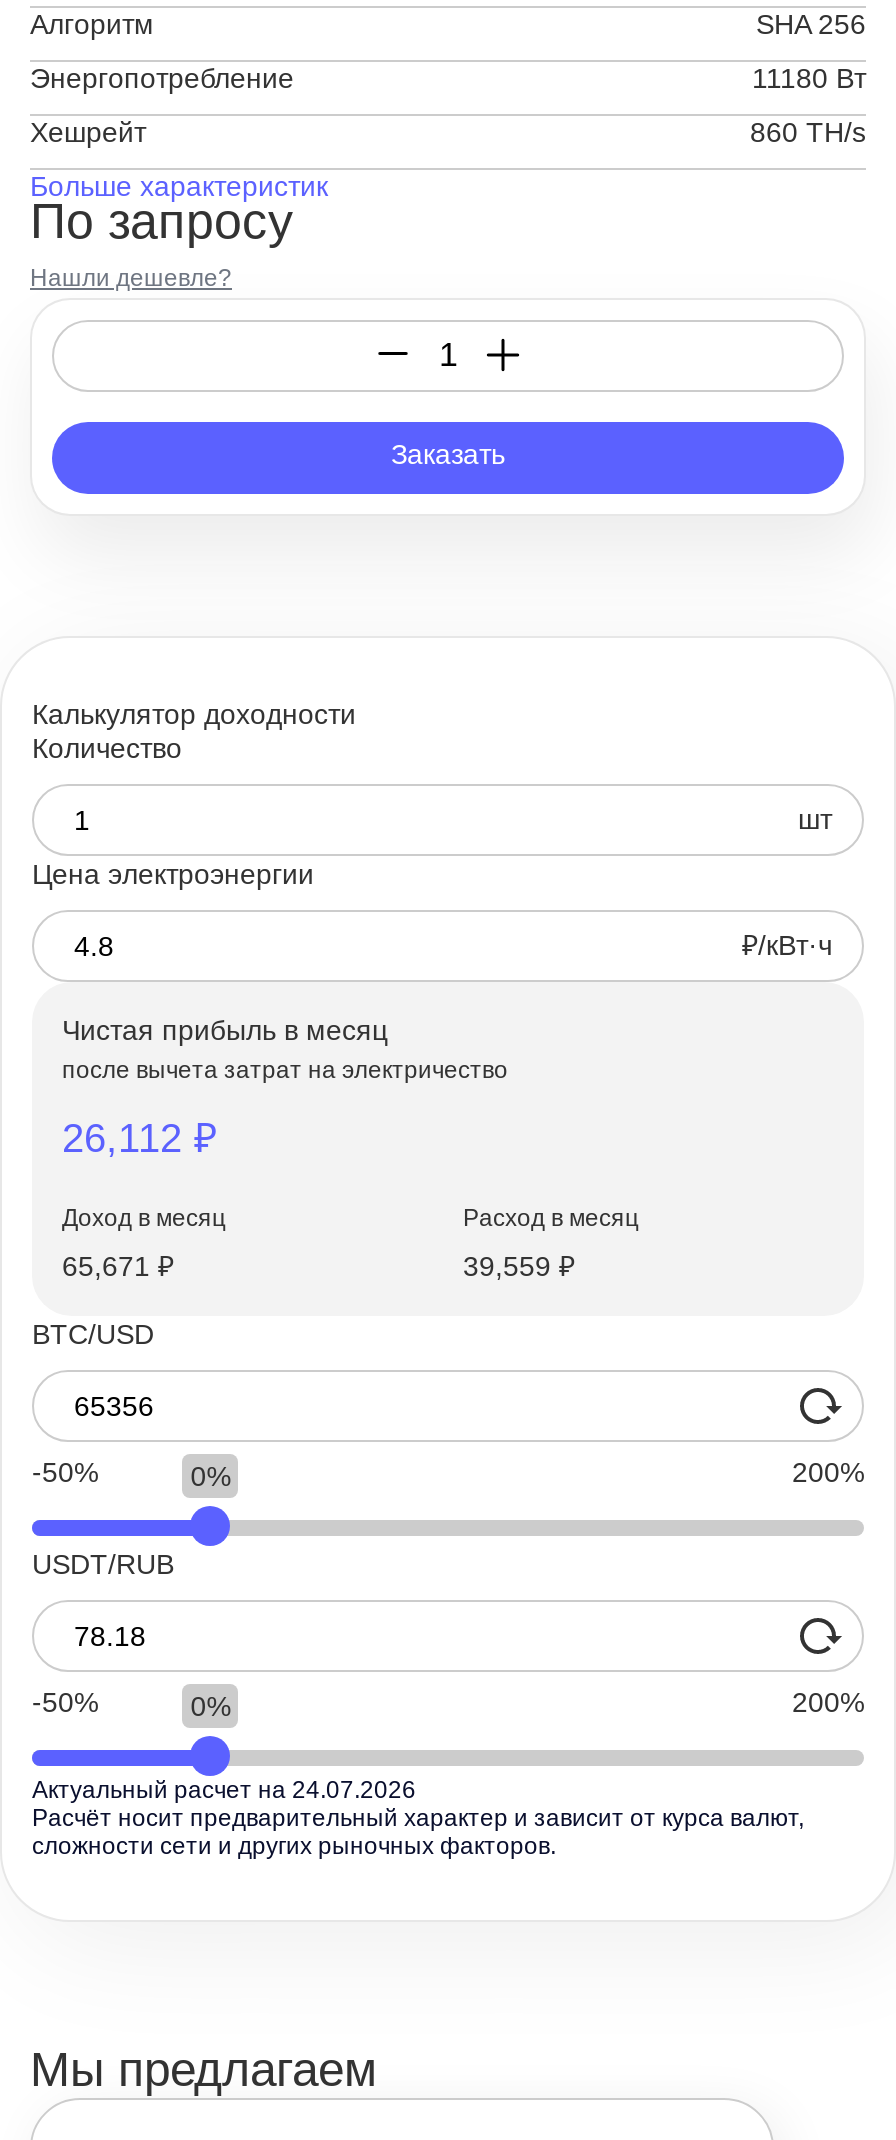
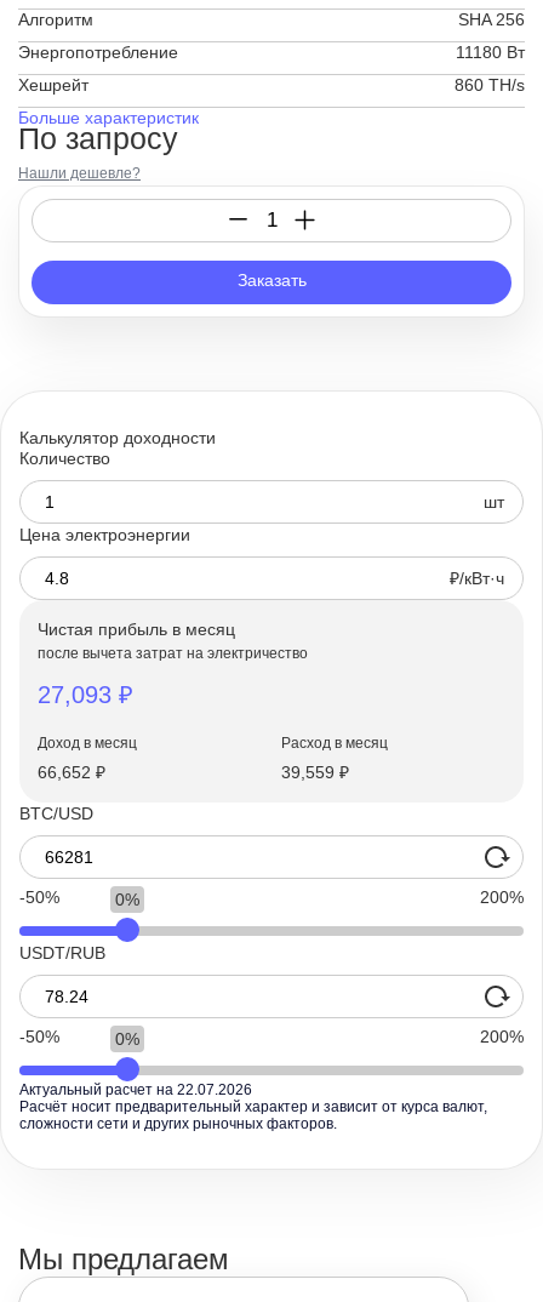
[62,1117,218,1161] 26,112 ₽ -> [38,682,133,708] 27,093 ₽
[62,1251,174,1283] 65,671 ₽ -> [38,763,105,782] 66,652 ₽
[32,1777,416,1805] Актуальный расчет на 24.07.2026 -> [19,1082,252,1099] Актуальный расчет на 22.07.2026

